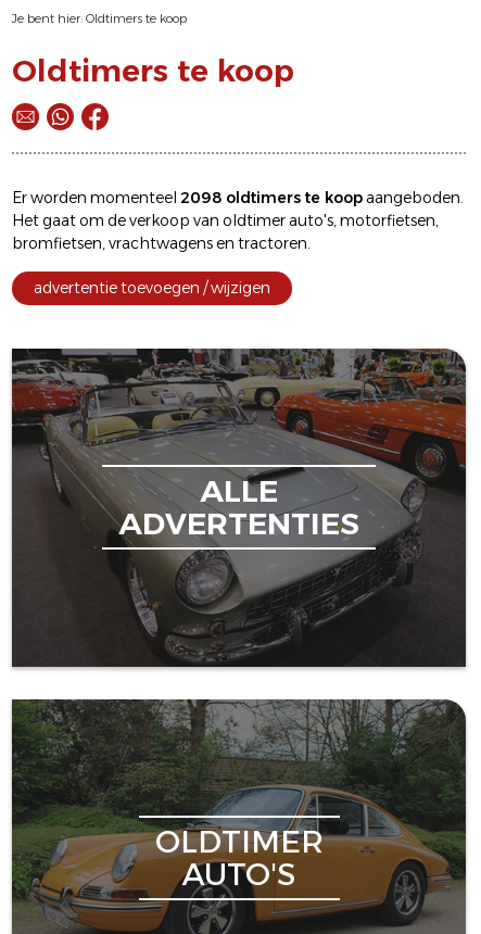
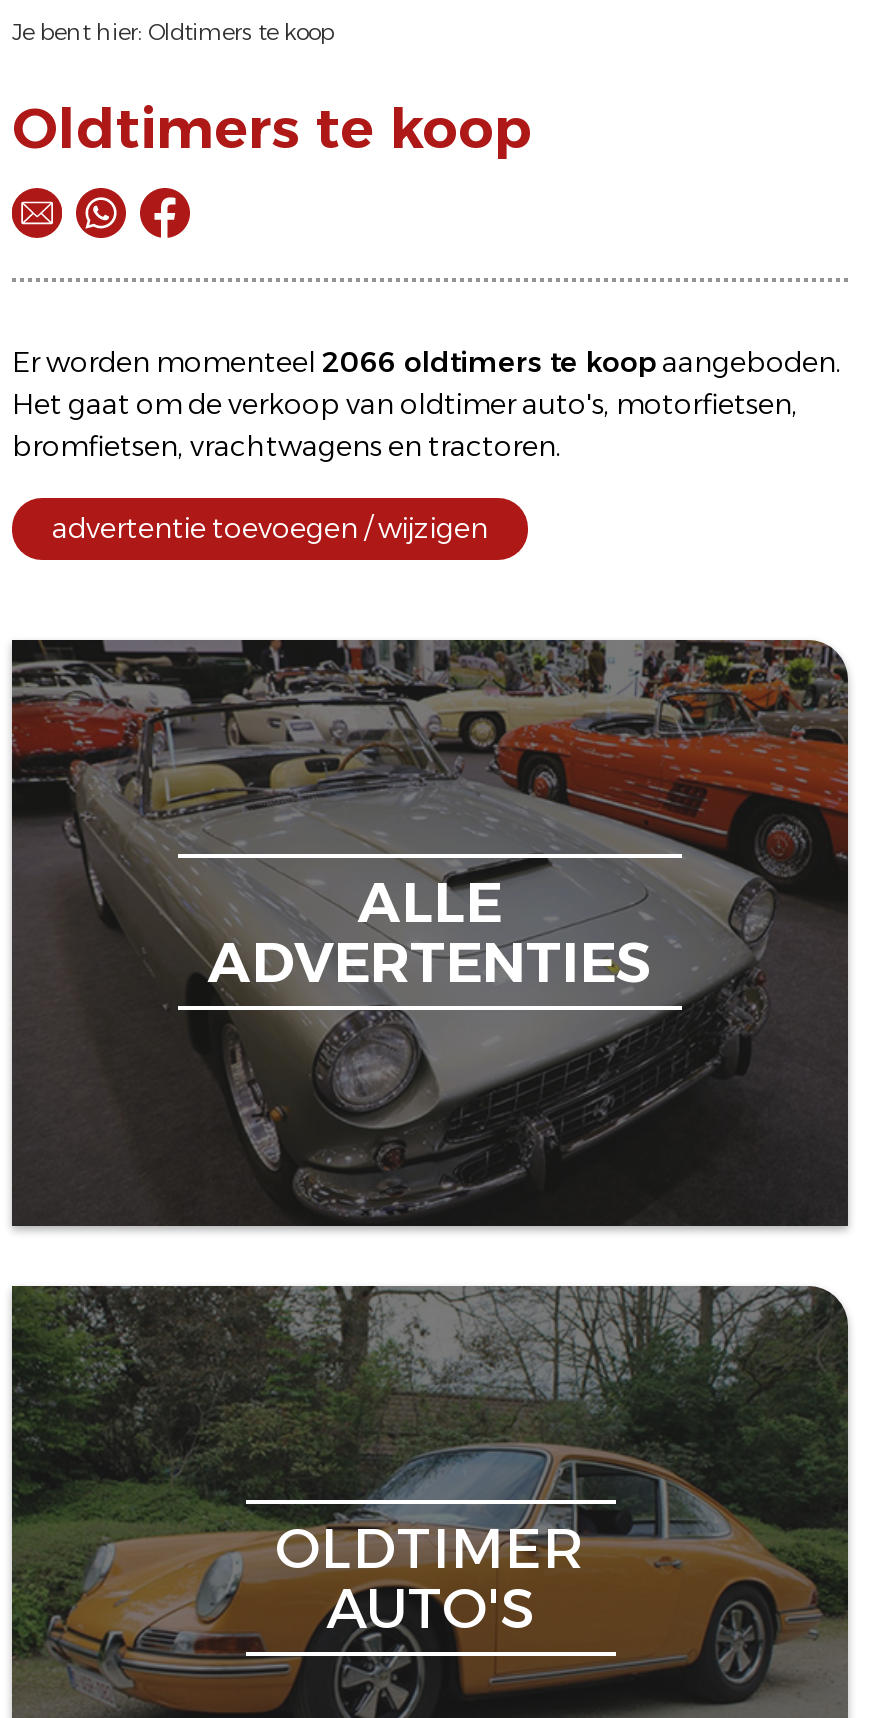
[12,188,464,207] Er worden momenteel 2098 oldtimers te koop aangeboden. -> [12,344,842,380] Er worden momenteel 2066 oldtimers te koop aangeboden.

